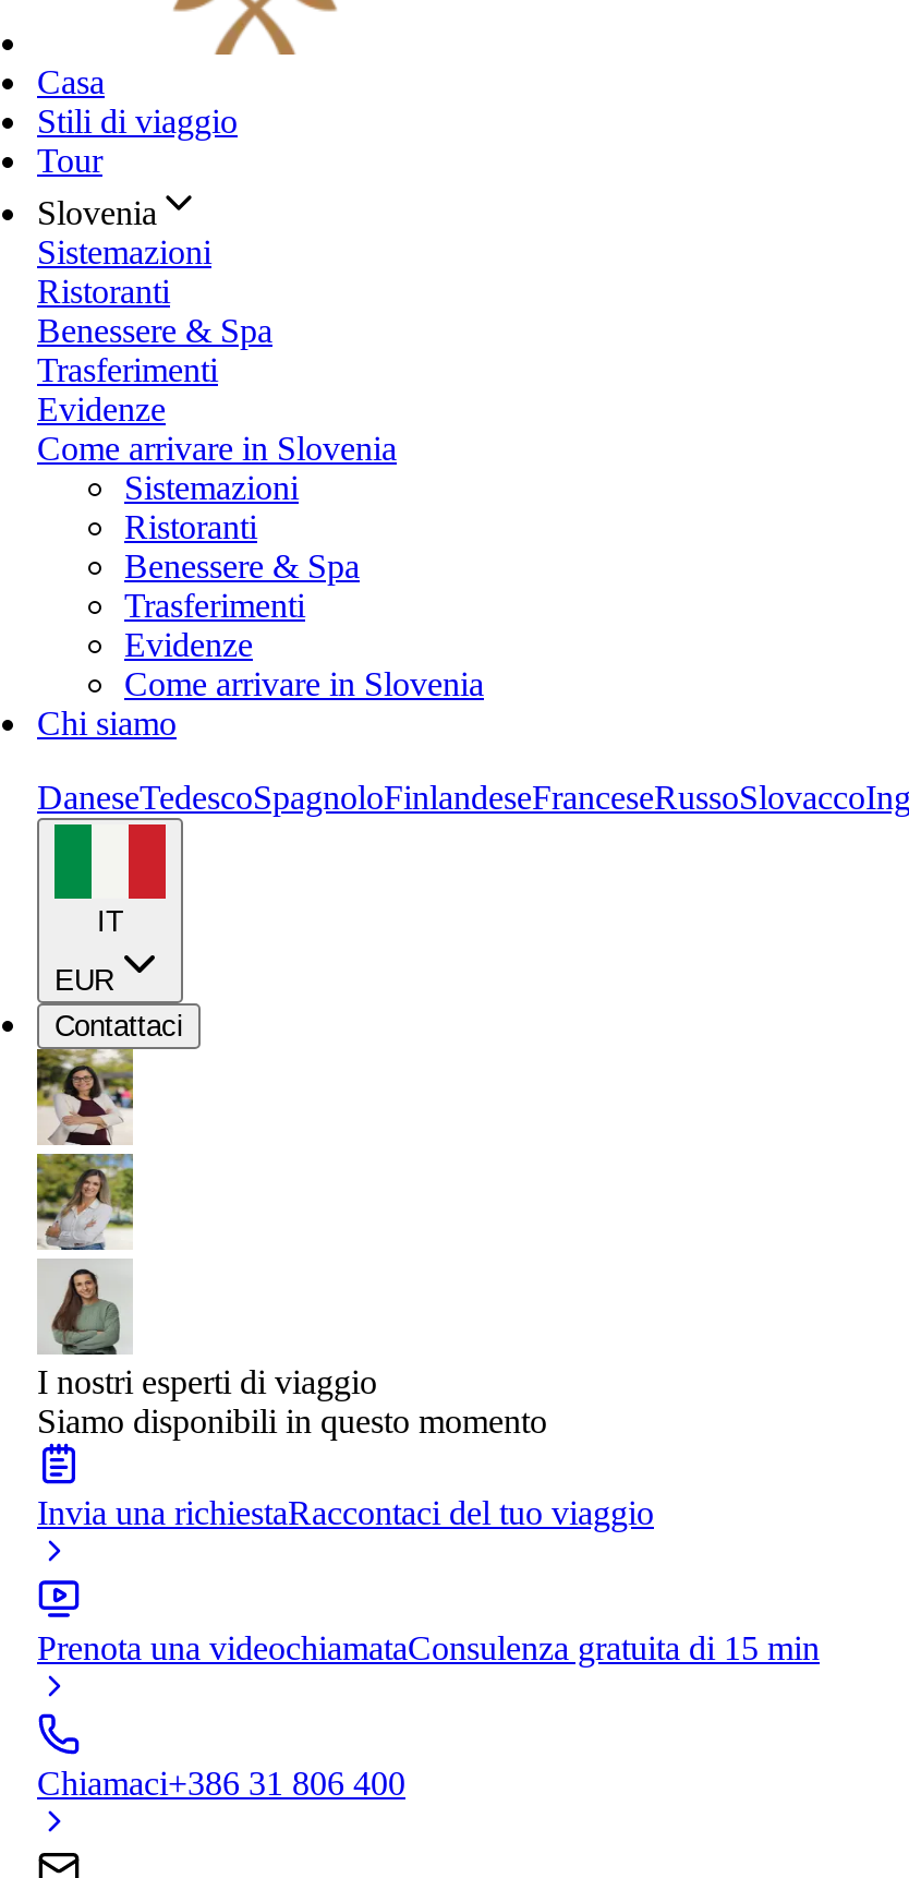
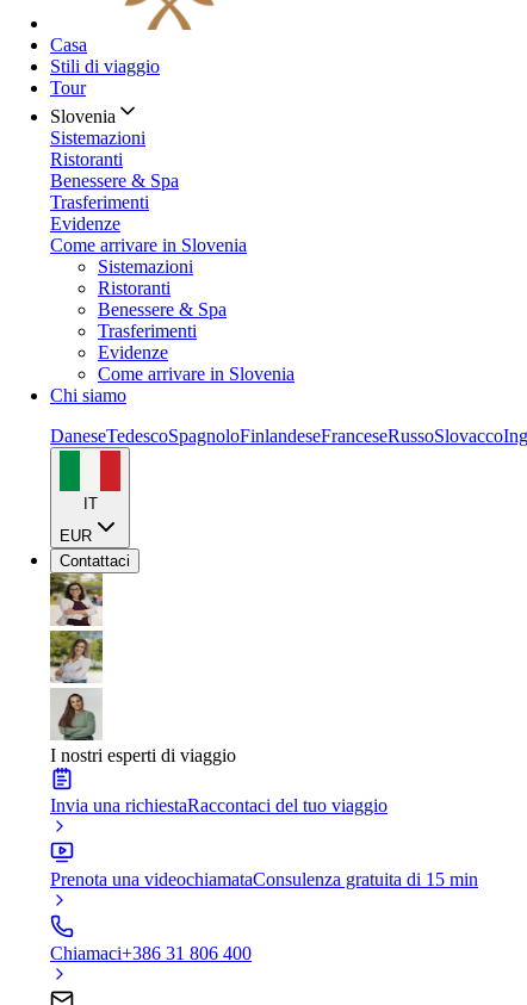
[37,1403,547,1440] Siamo disponibili in questo momento -> none

